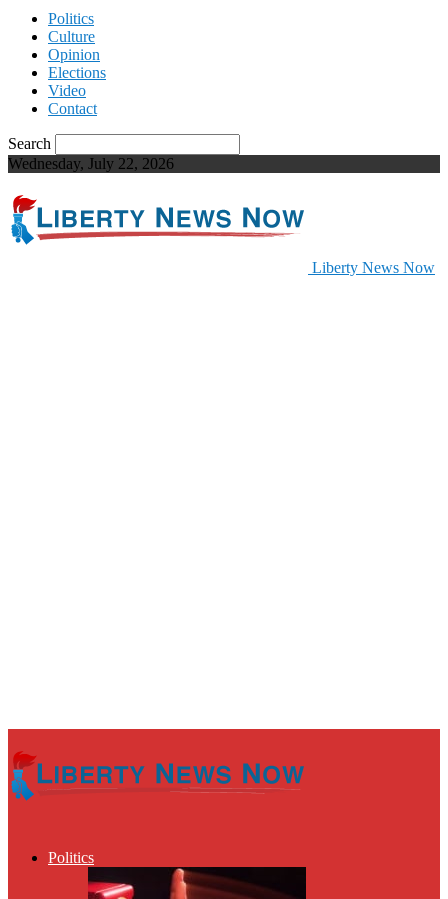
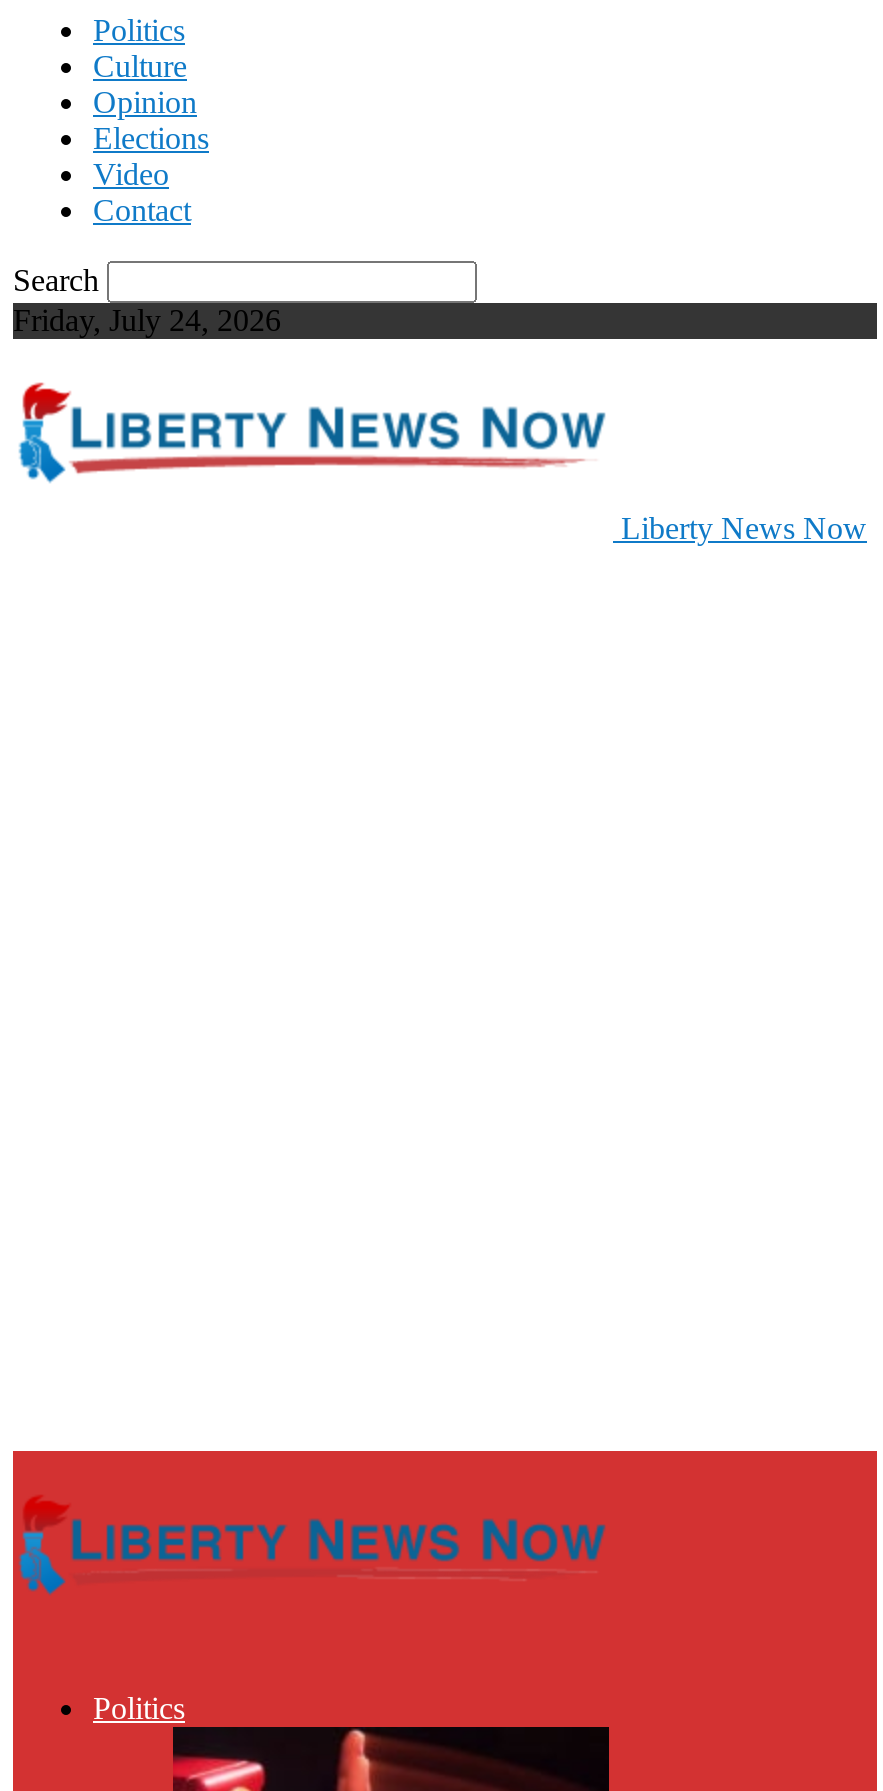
[8,155,174,172] Wednesday, July 22, 2026 -> [13,303,281,337] Friday, July 24, 2026

